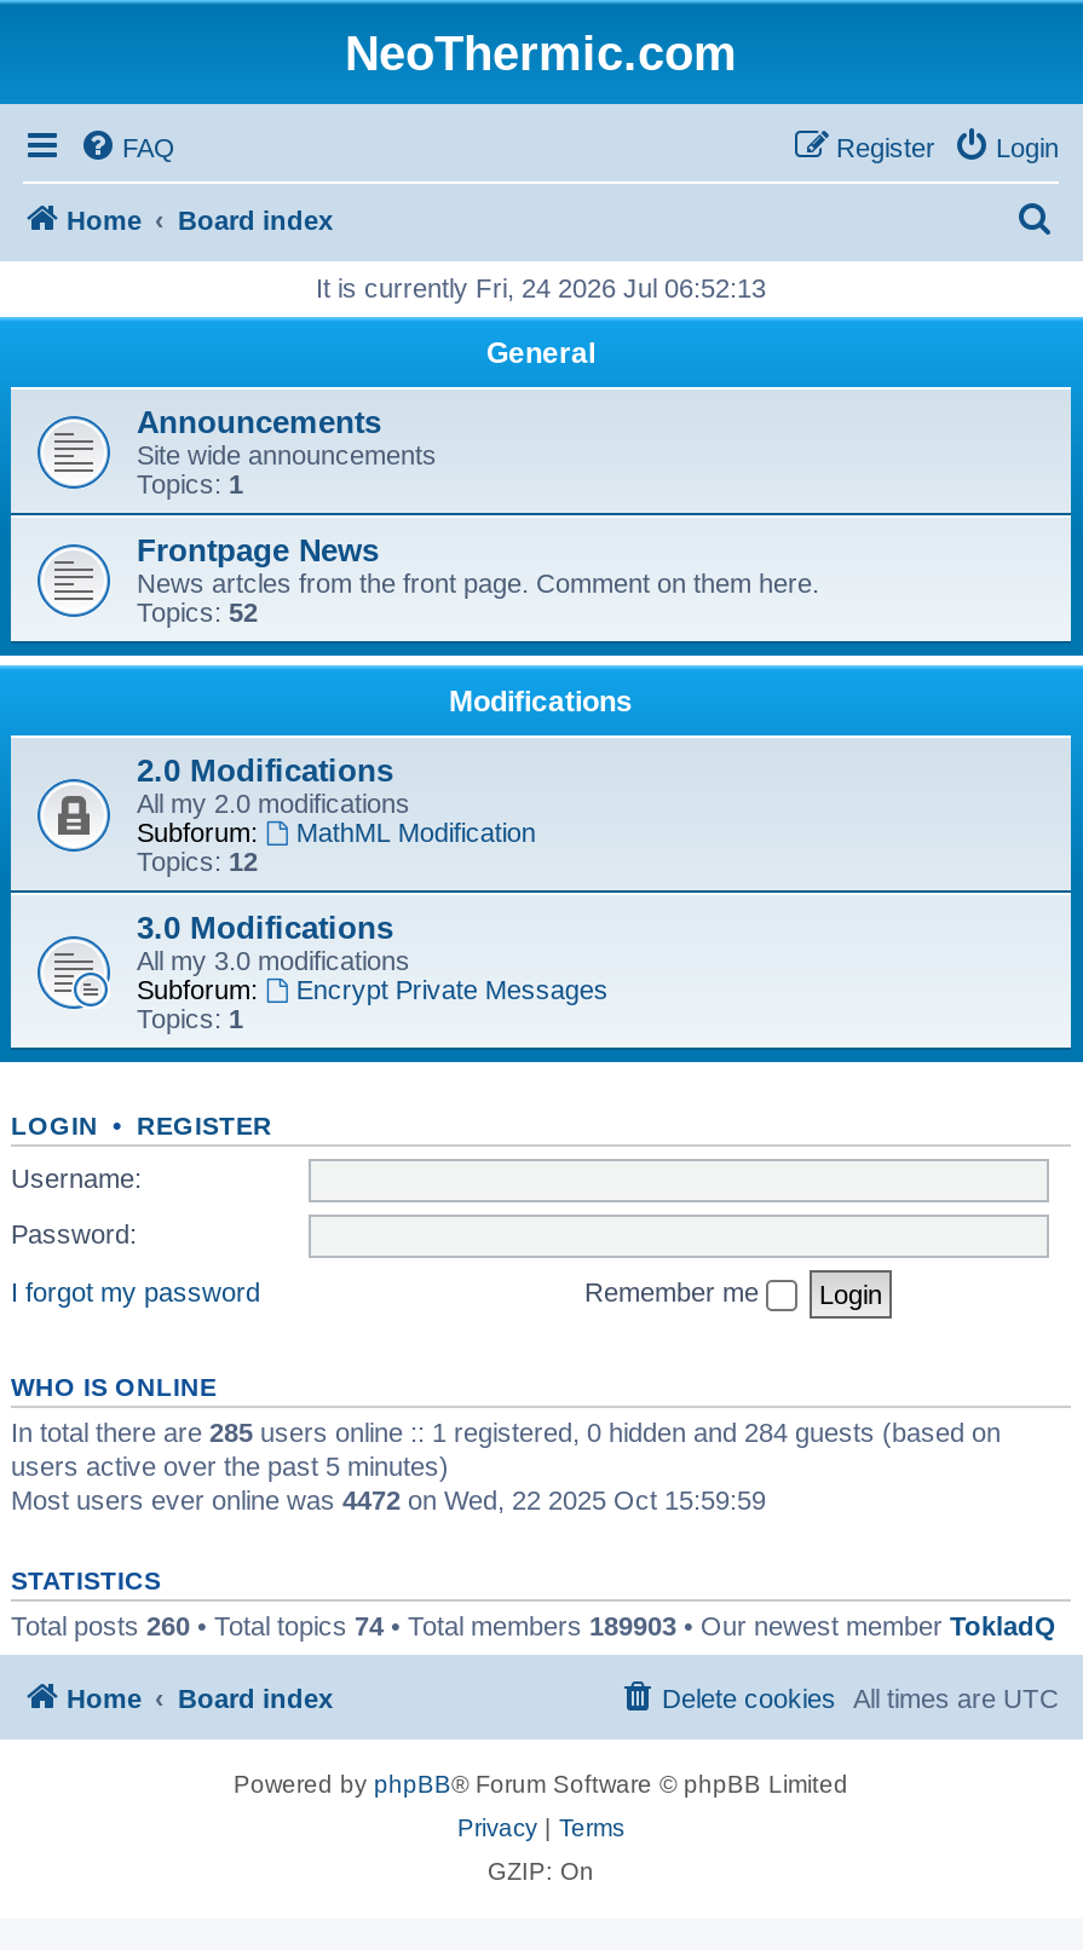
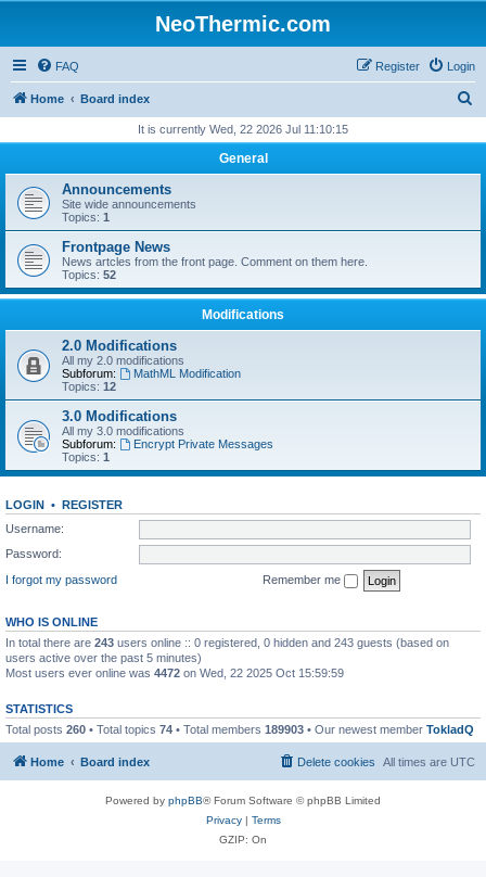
[316,273,766,302] It is currently Fri, 24 2026 Jul 06:52:13 -> [138,123,348,136] It is currently Wed, 22 2026 Jul 11:10:15
[11,1417,1001,1446] In total there are 285 users online :: 1 registered, 0 hidden and 284 guests (based on -> [5,635,449,649] In total there are 243 users online :: 0 registered, 0 hidden and 243 guests (based on

